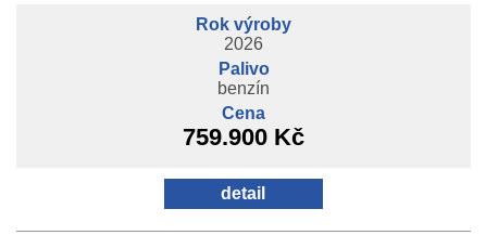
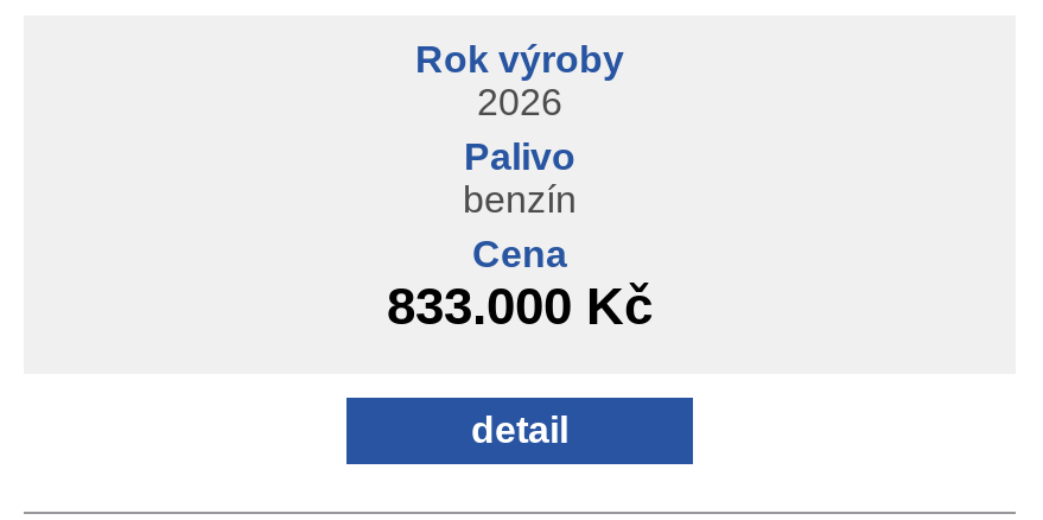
[183,123,304,150] 759.900 Kč -> [387,277,653,337] 833.000 Kč

